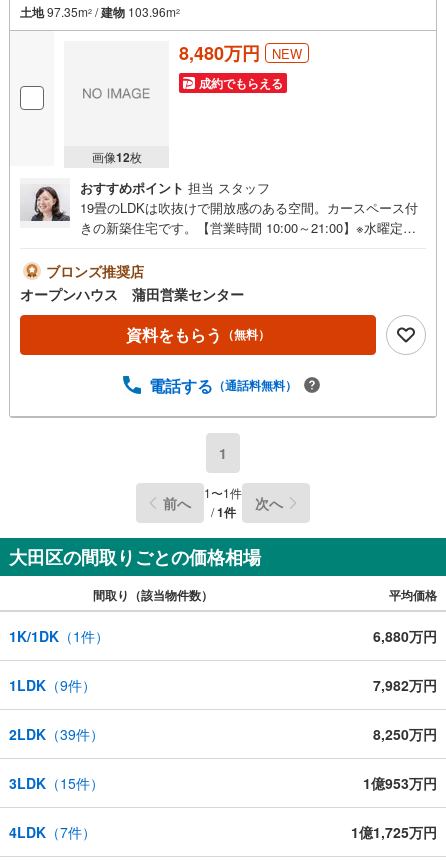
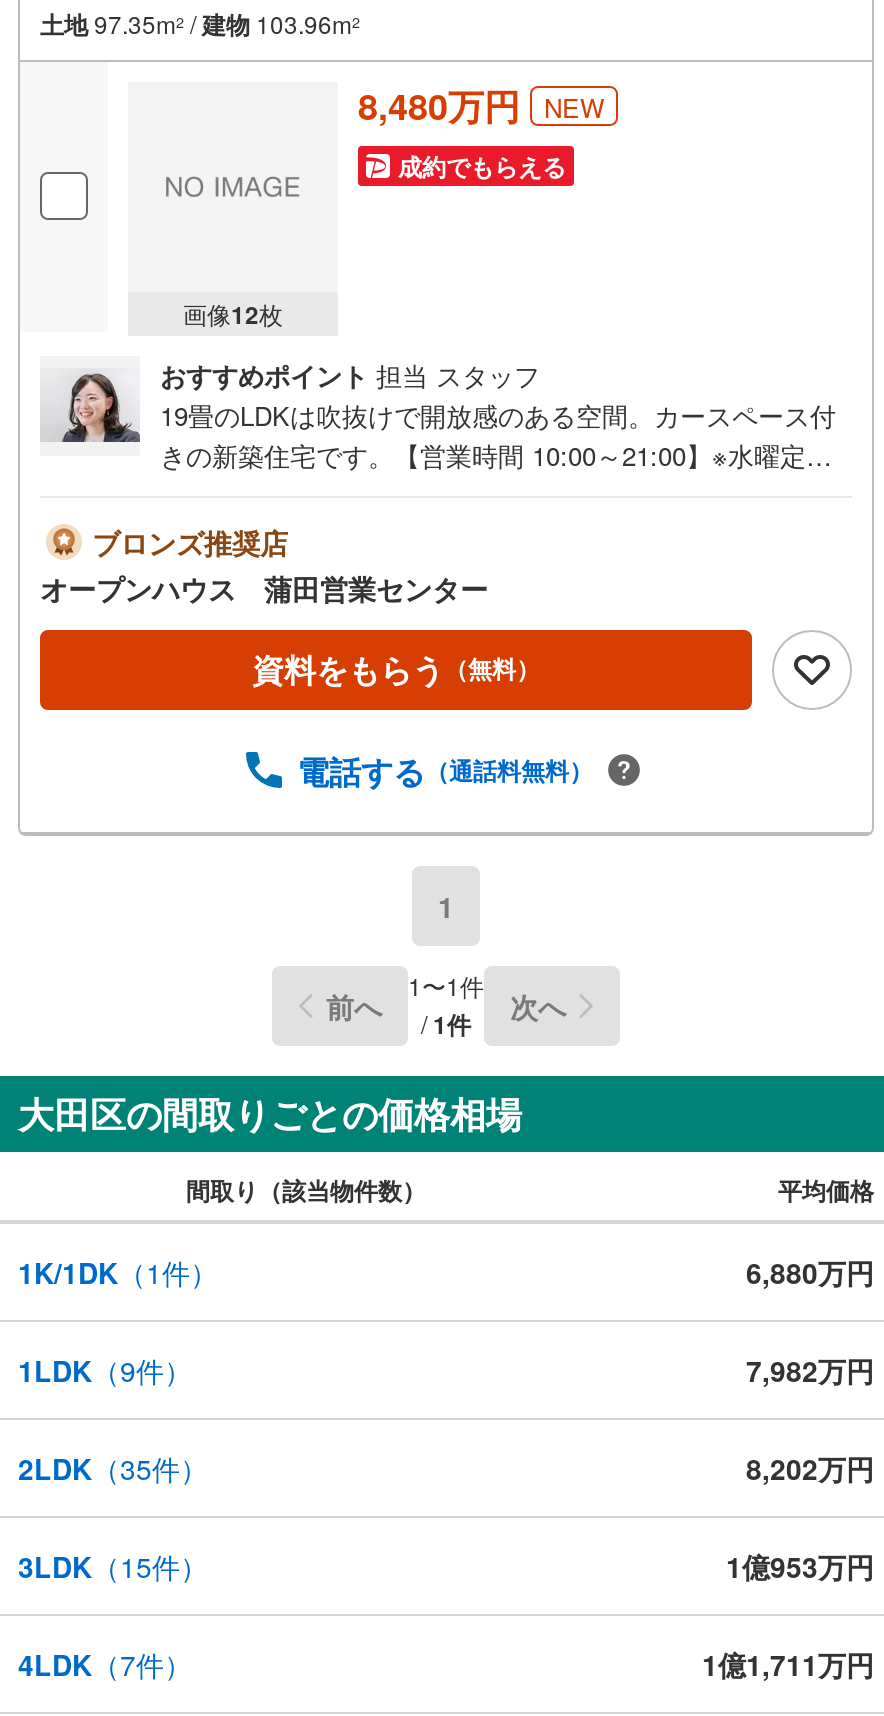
[9,724,104,744] 2LDK（39件） -> [18,1448,208,1488] 2LDK（35件）
[373,724,437,744] 8,250万円 -> [746,1448,874,1488] 8,202万円
[351,822,437,842] 1億1,725万円 -> [702,1644,874,1684] 1億1,711万円

